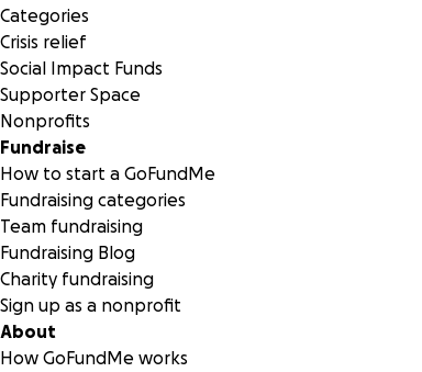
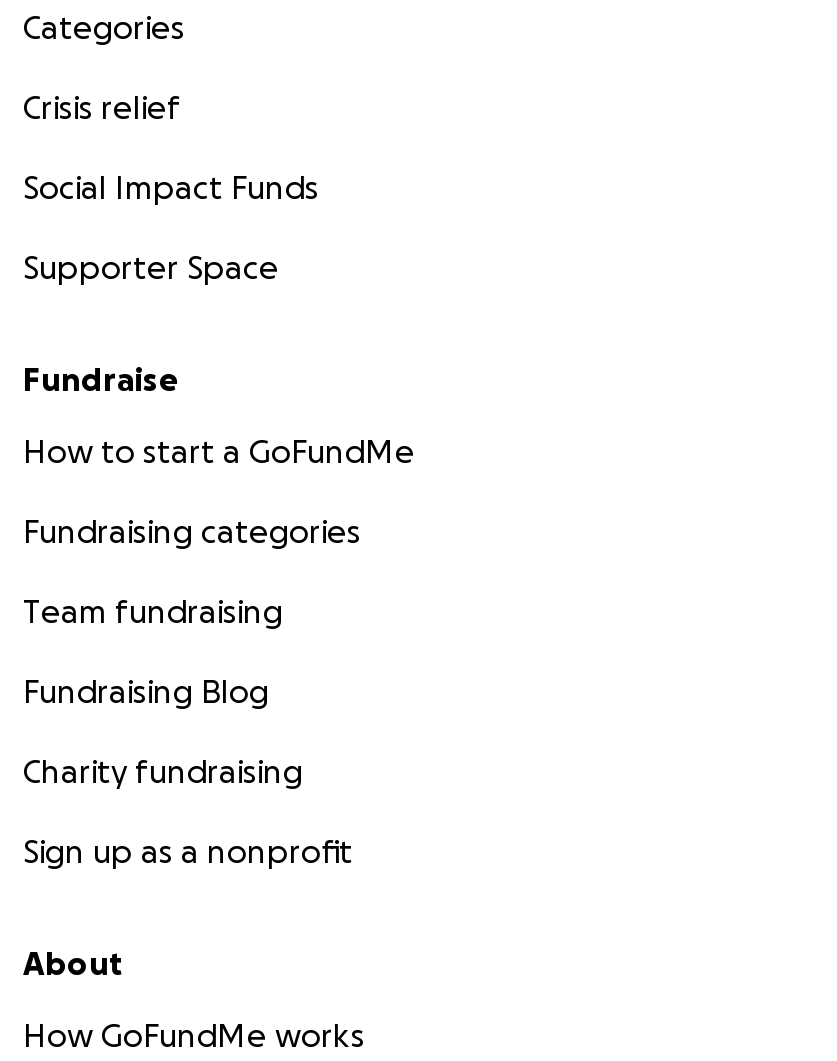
[0,111,90,131] Nonprofits -> none

